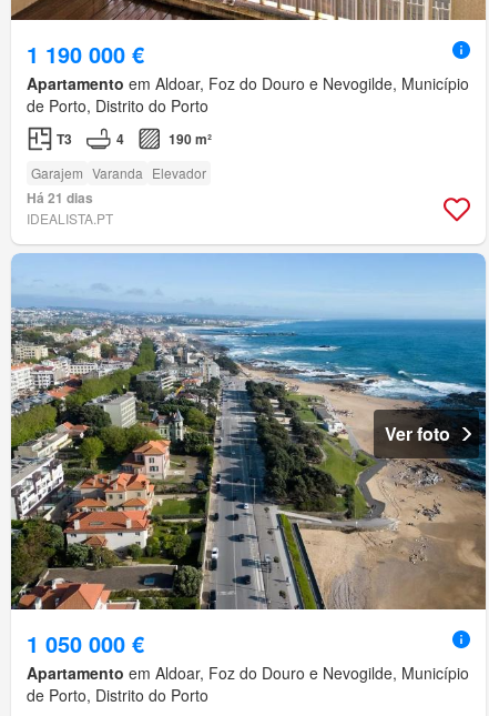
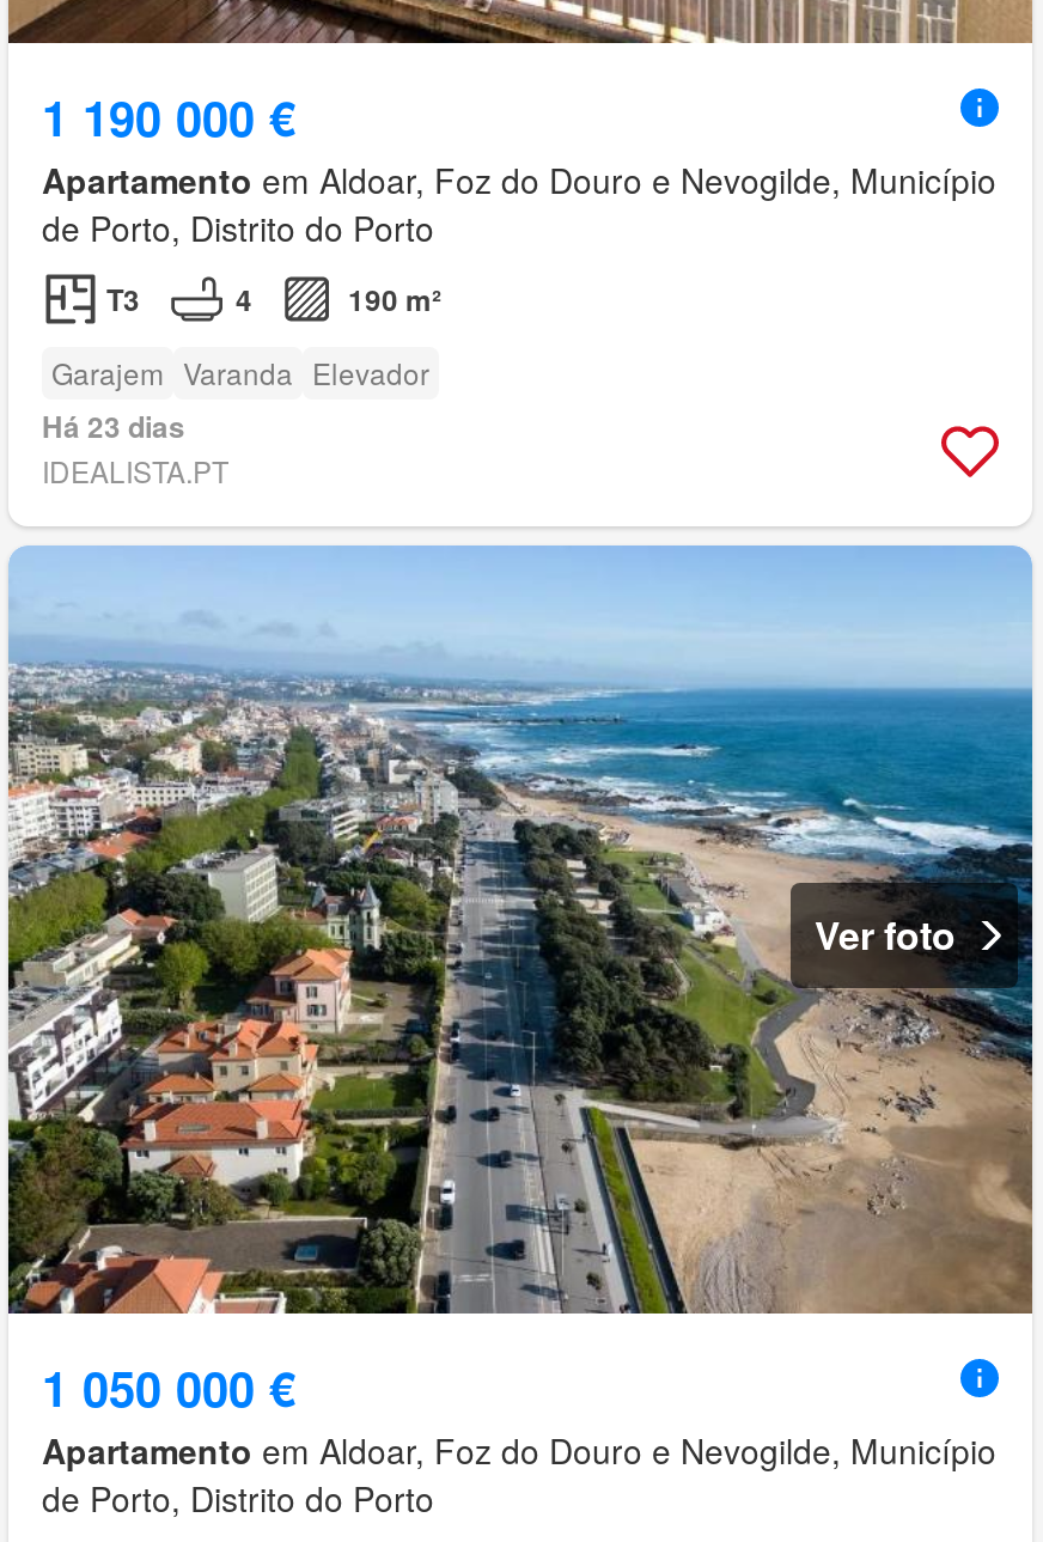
[27,188,93,208] Há 21 dias -> [42,405,185,448] Há 23 dias

